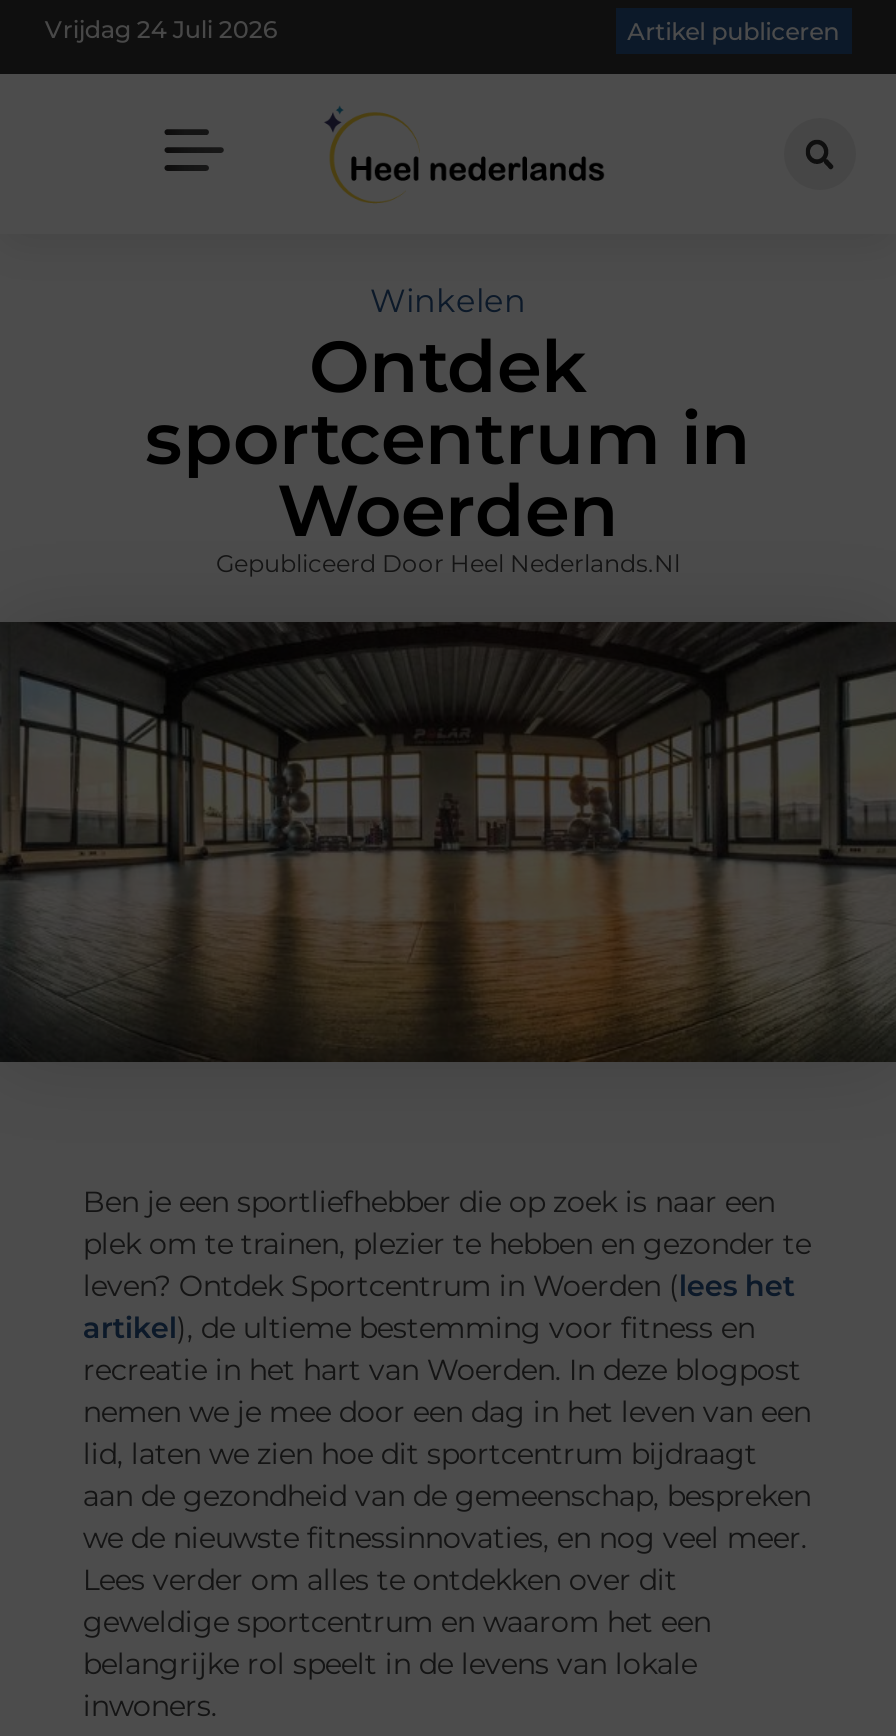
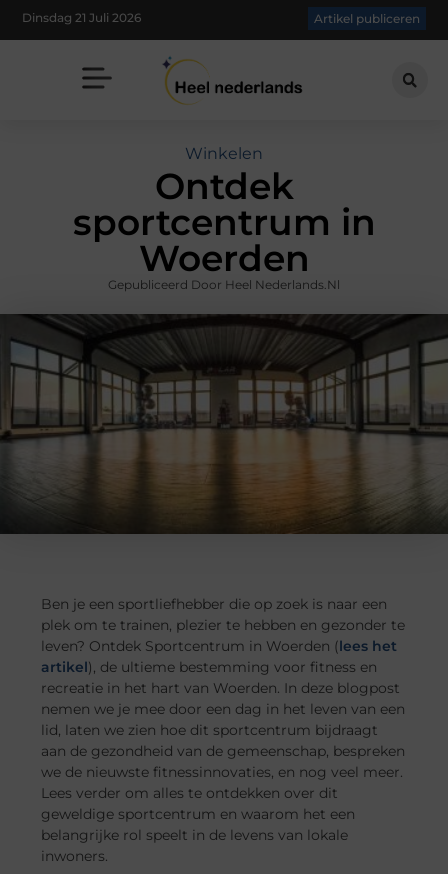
[45,13,277,43] Vrijdag 24 Juli 2026 -> [22,10,141,25] Dinsdag 21 Juli 2026

